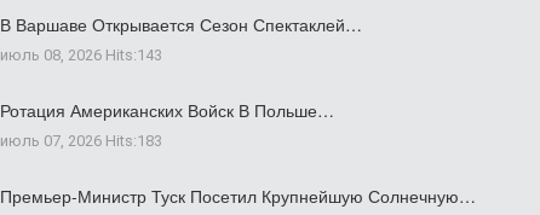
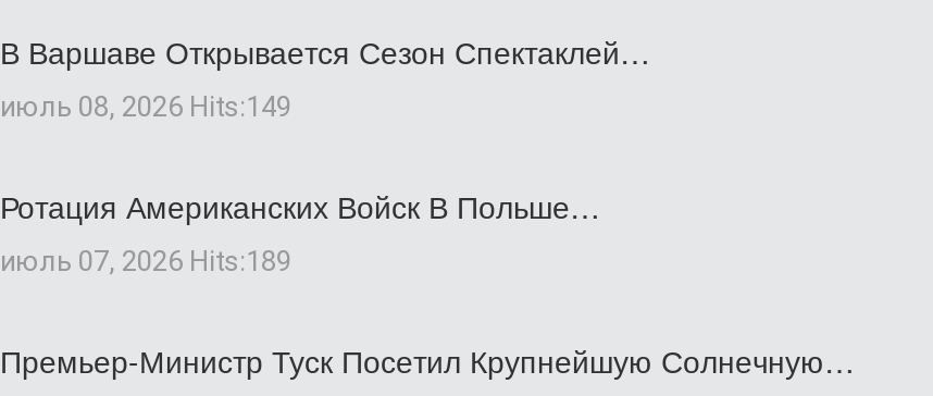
[0,45,162,64] июль 08, 2026 Hits:143 -> [0,92,291,124] июль 08, 2026 Hits:149
[0,131,162,149] июль 07, 2026 Hits:183 -> [0,246,291,279] июль 07, 2026 Hits:189

